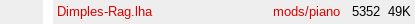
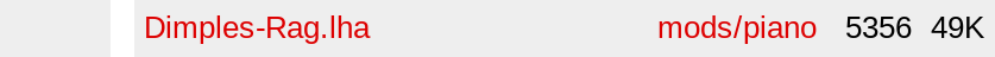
[273,4,411,19] mods/piano 5352 49K -> [657,9,985,45] mods/piano 5356 49K

